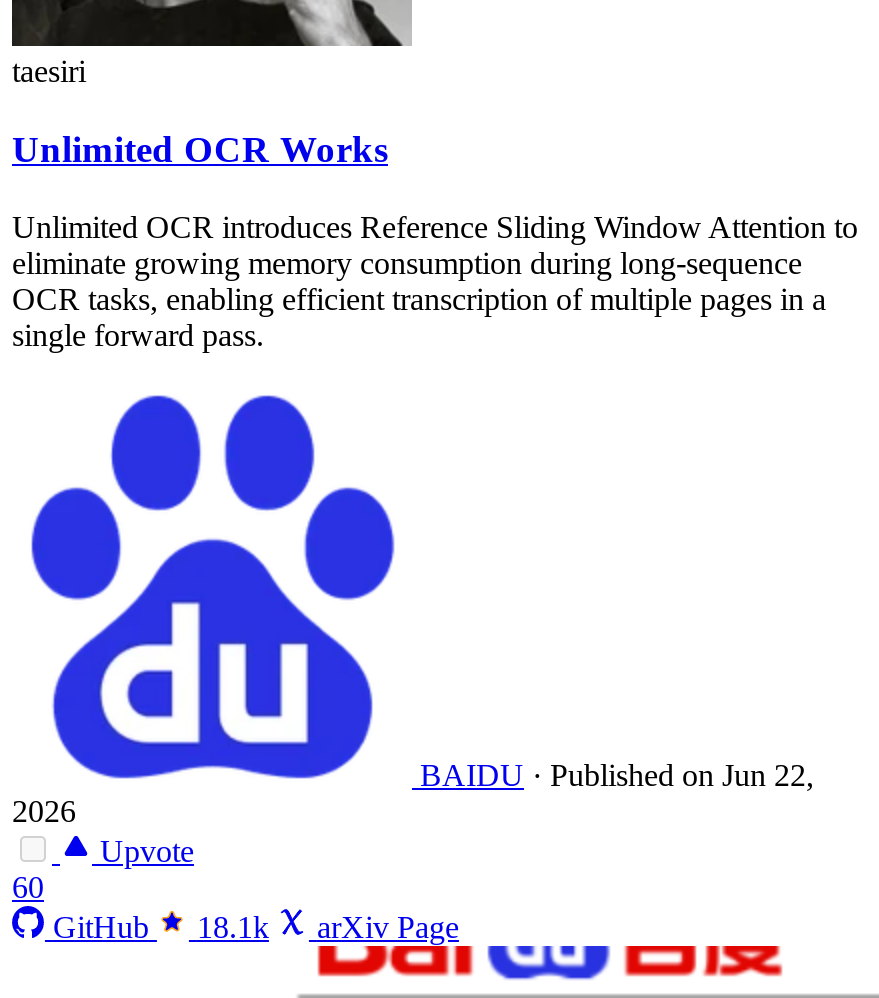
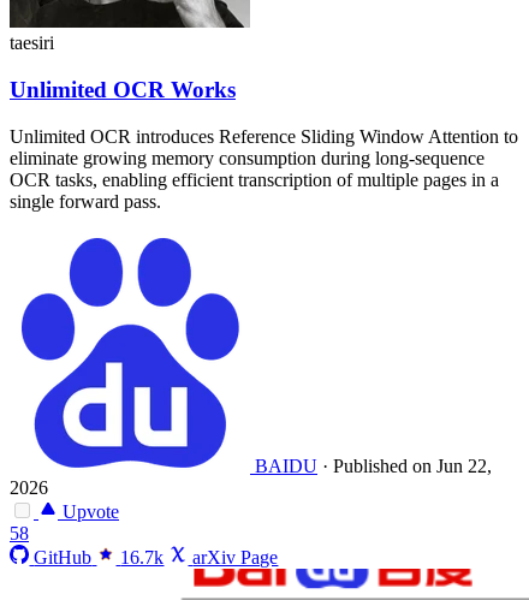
[12,869,44,903] 60 -> [10,522,29,543] 58
[53,909,459,943] GitHub 18.1k arXiv Page -> [34,546,278,567] GitHub 16.7k arXiv Page

